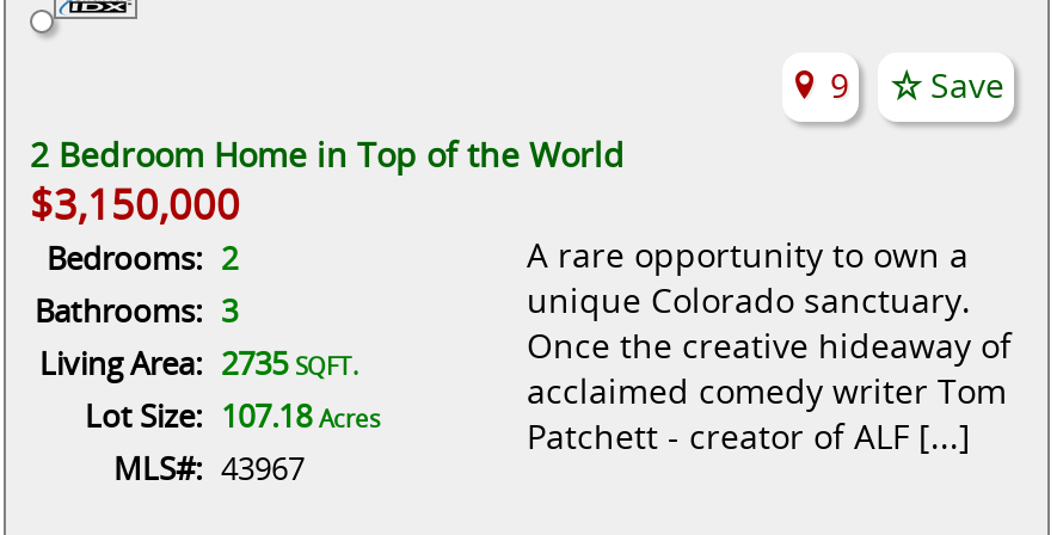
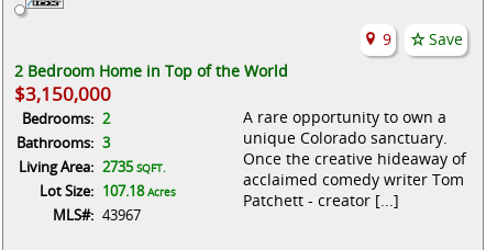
[527,414,971,459] Patchett - creator of ALF [...] -> [243,190,399,211] Patchett - creator [...]

